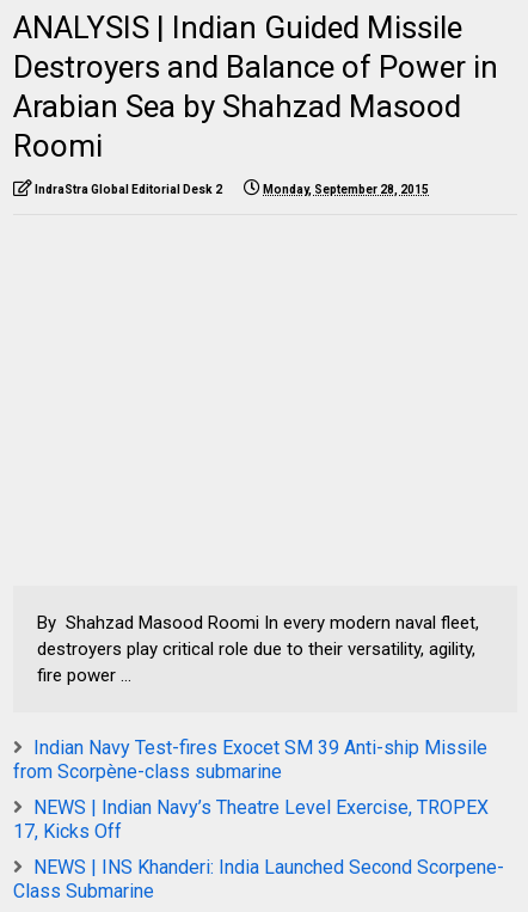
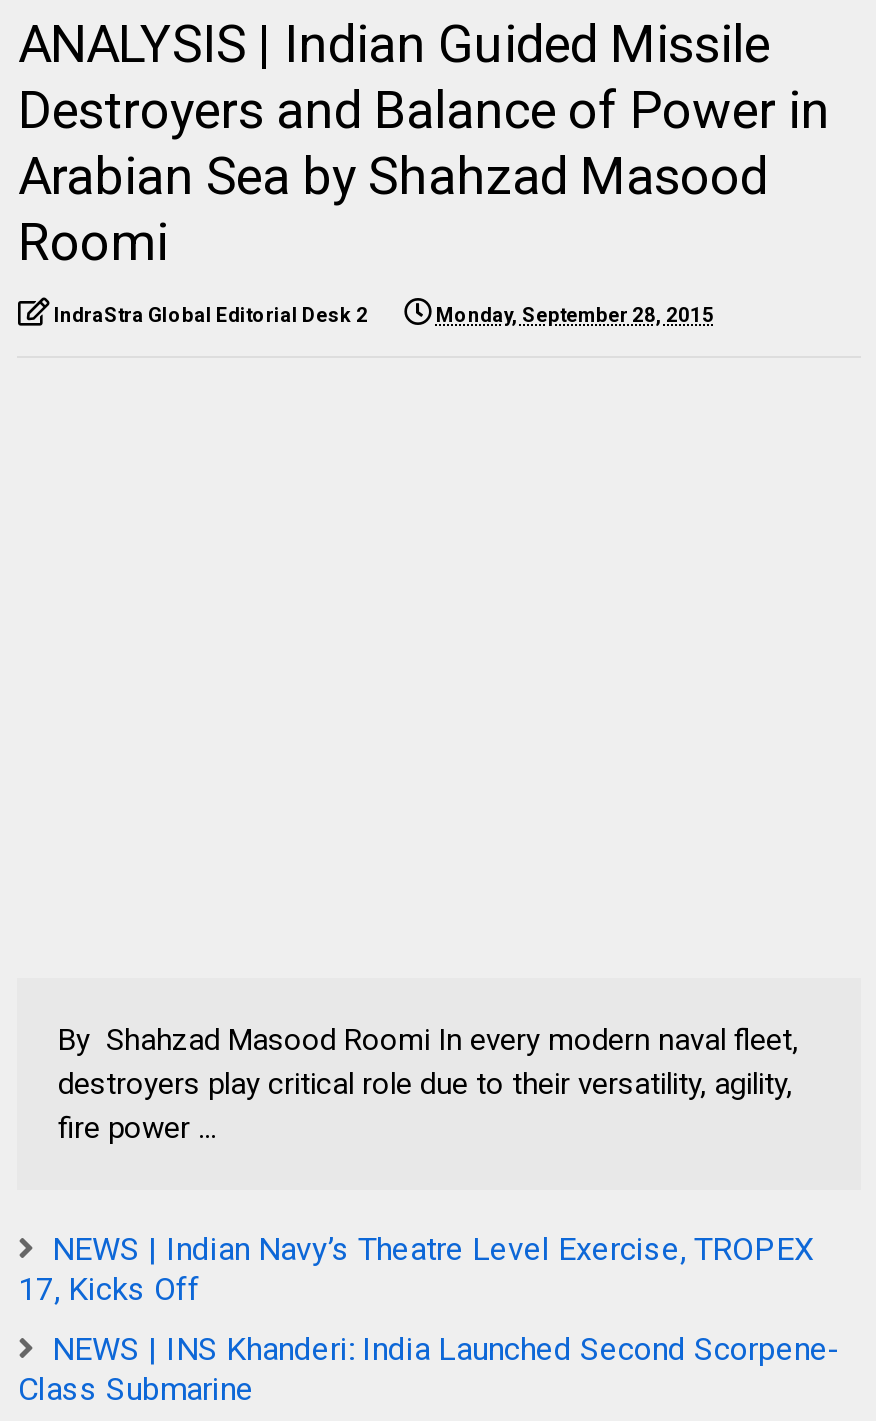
[14,736,488,783] Indian Navy Test-fires Exocet SM 39 Anti-ship Missile | from Scorpène-class submarine -> none

